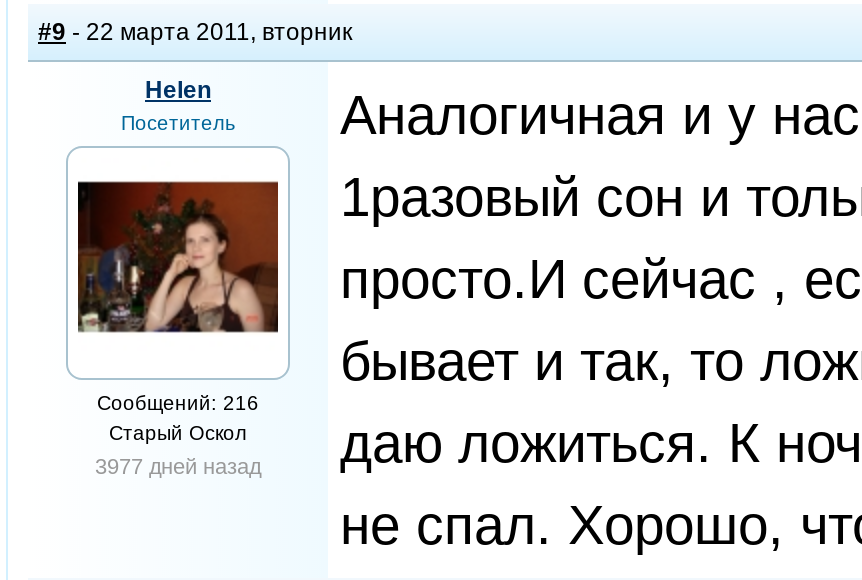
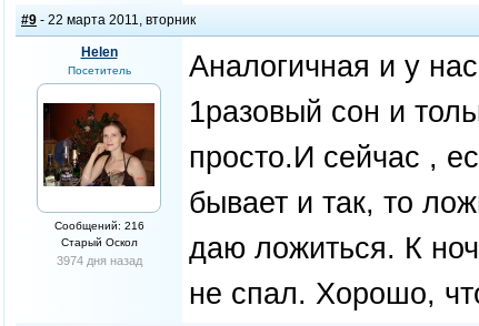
[95,454,261,478] 3977 дней назад -> [56,254,142,267] 3974 дня назад

